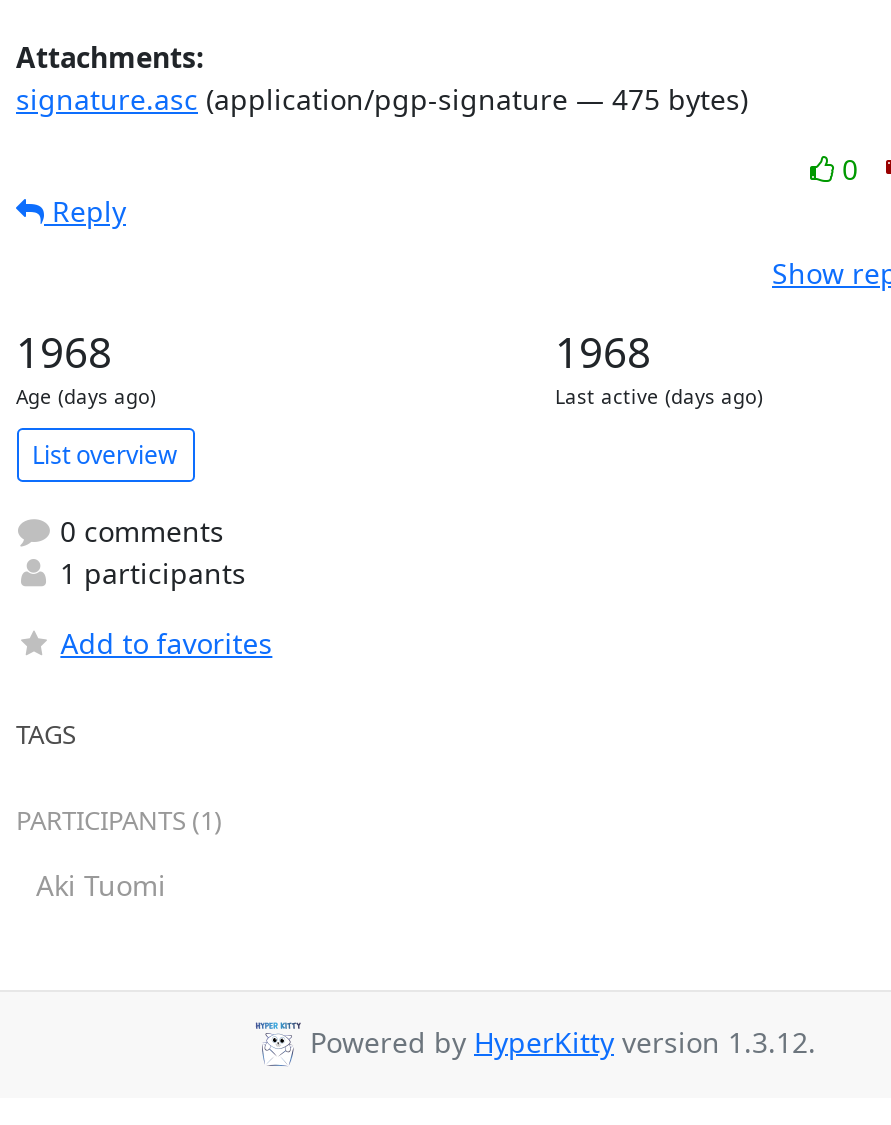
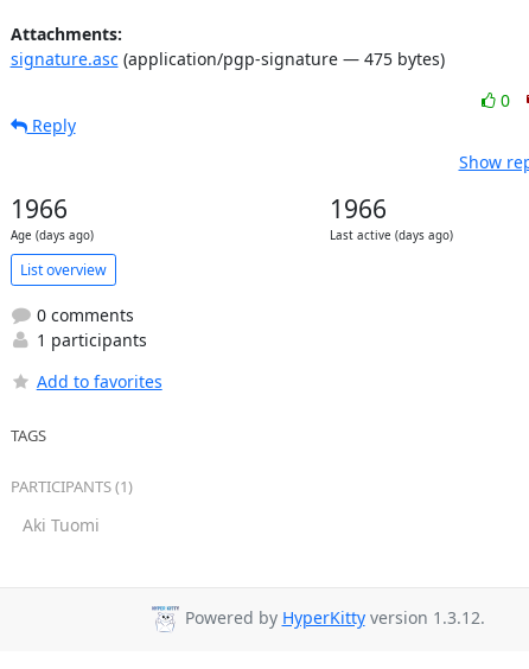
[16,324,112,380] 1968 -> [10,192,67,225] 1966
[555,324,651,380] 1968 -> [330,192,387,225] 1966

